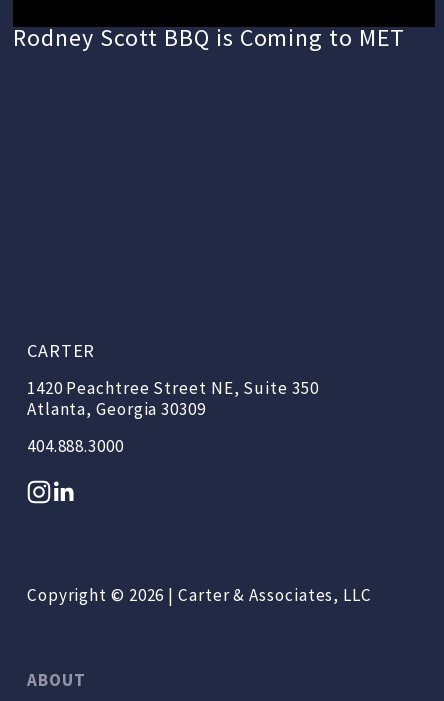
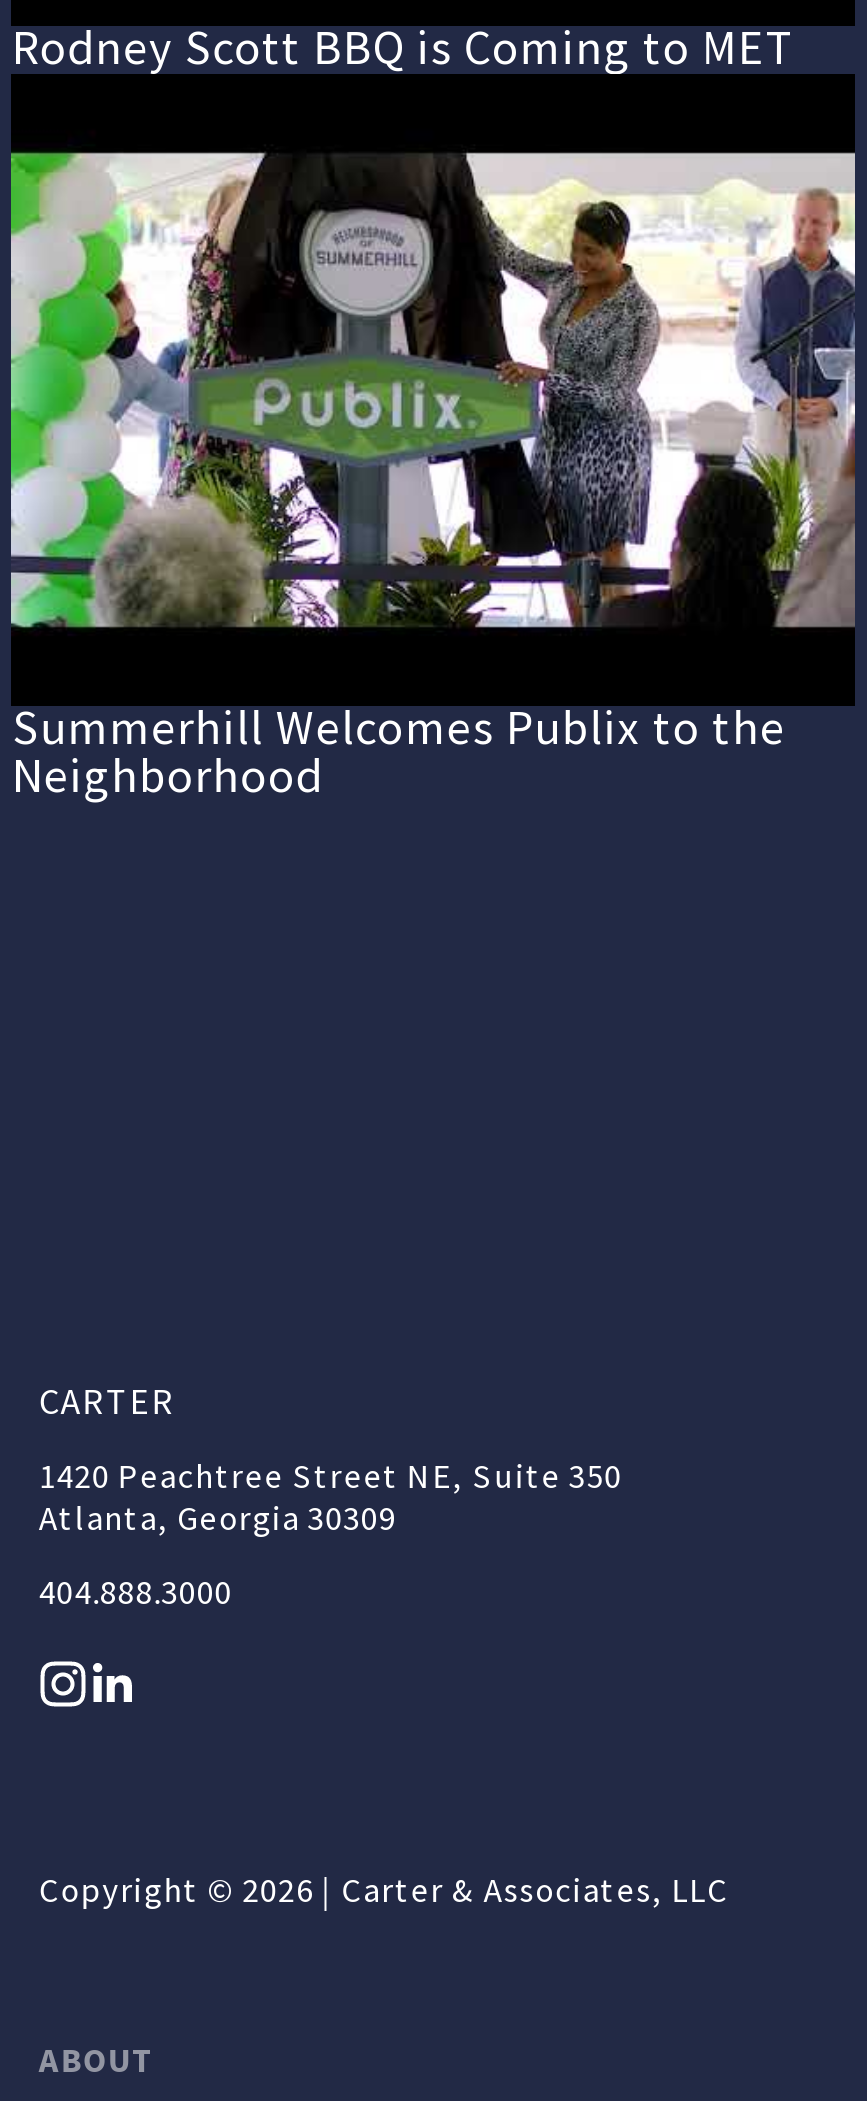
none -> [9,150,857,806] [image] | Summerhill Welcomes Publix to the | Neighborhood

